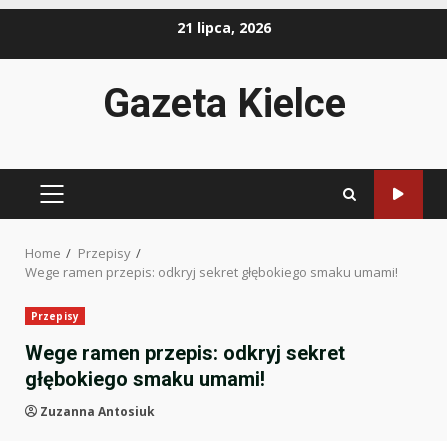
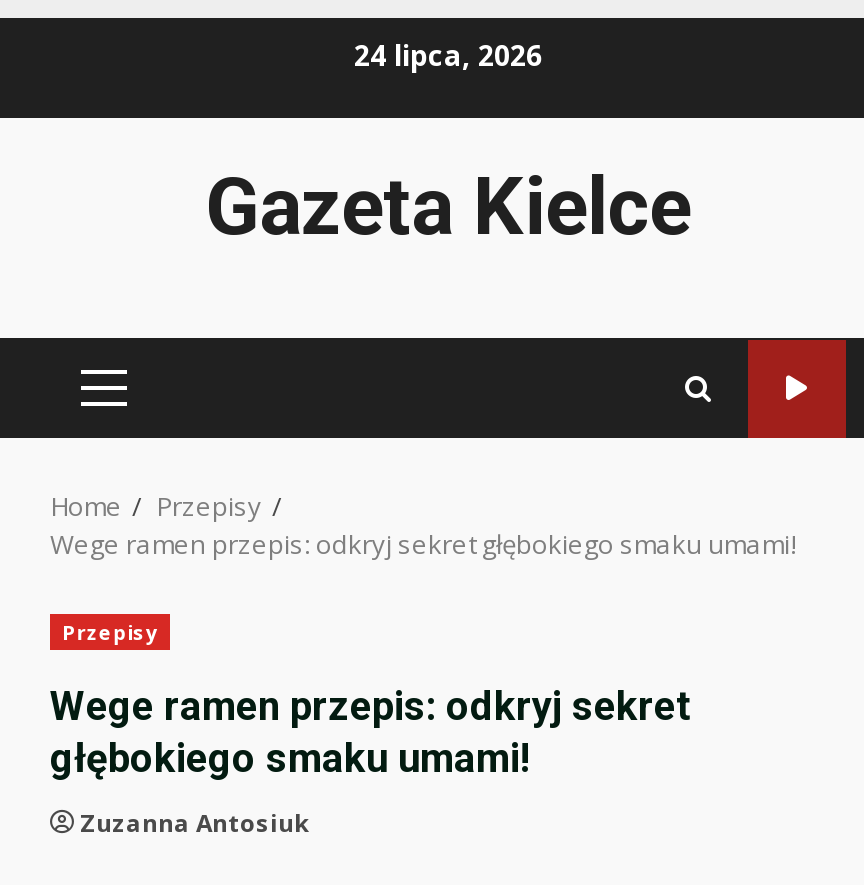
[177,17,271,36] 21 lipca, 2026 -> [354,35,542,73] 24 lipca, 2026

